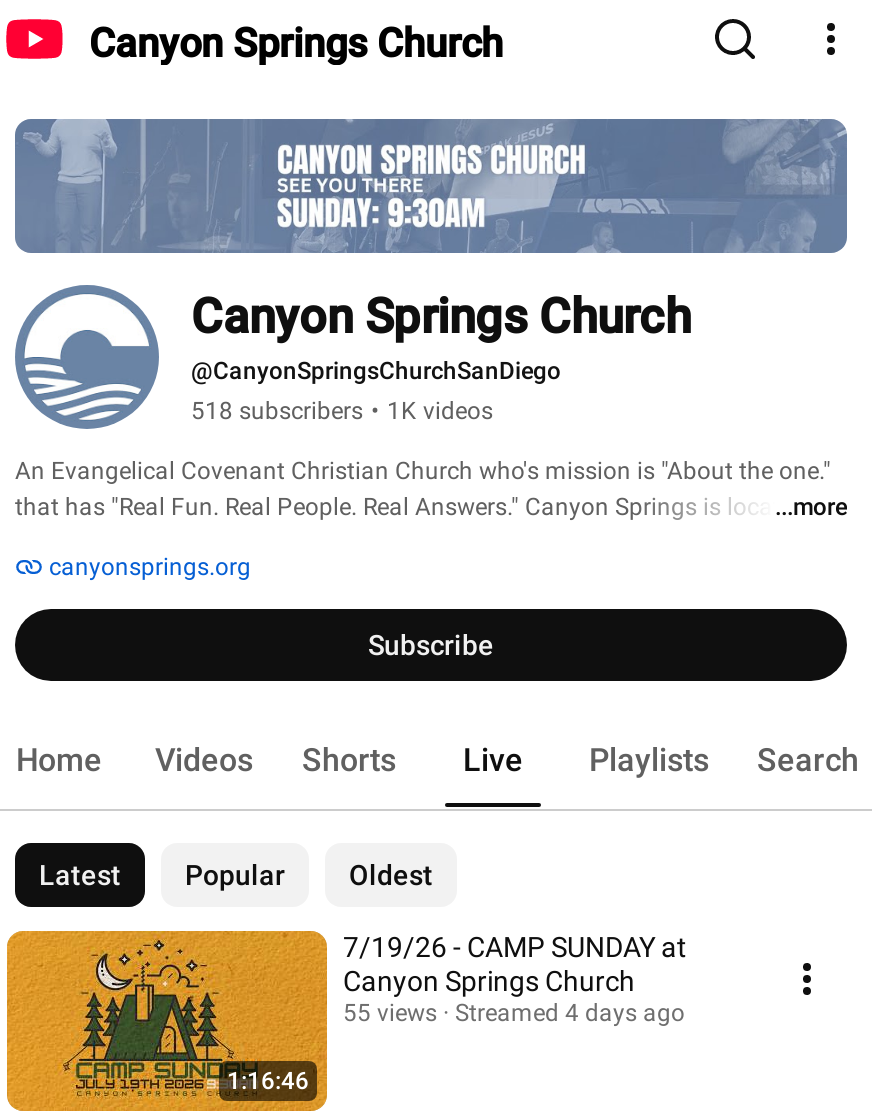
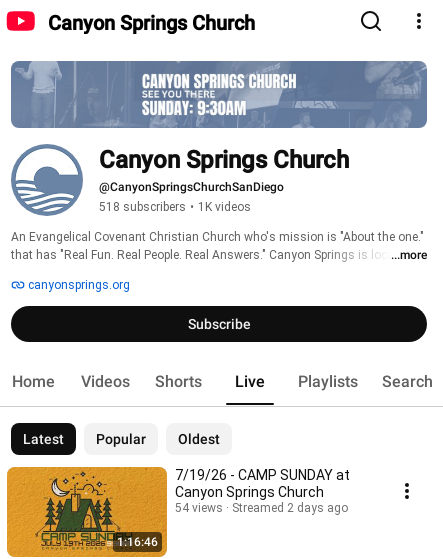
[343,999,437,1027] 55 views -> [175,501,223,515] 54 views
[455,999,685,1027] Streamed 4 days ago -> [232,501,348,515] Streamed 2 days ago

